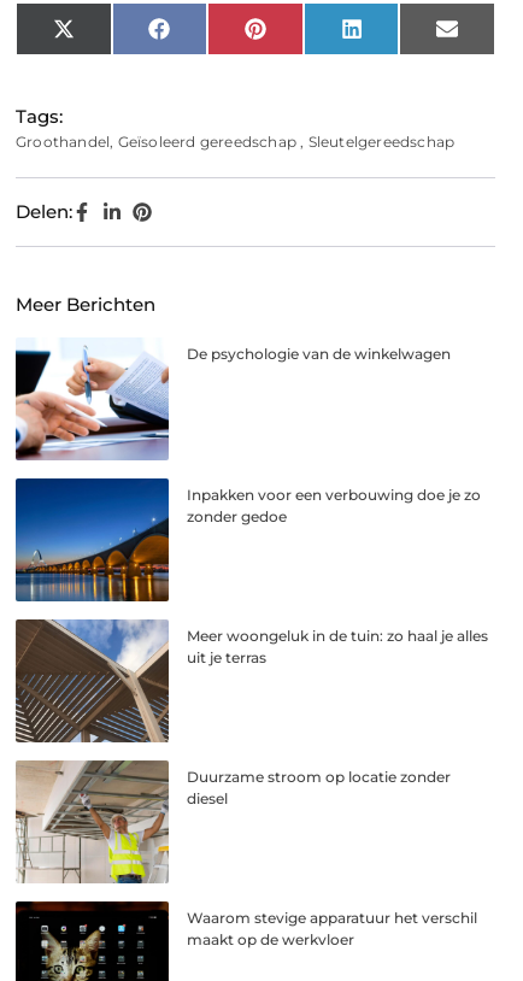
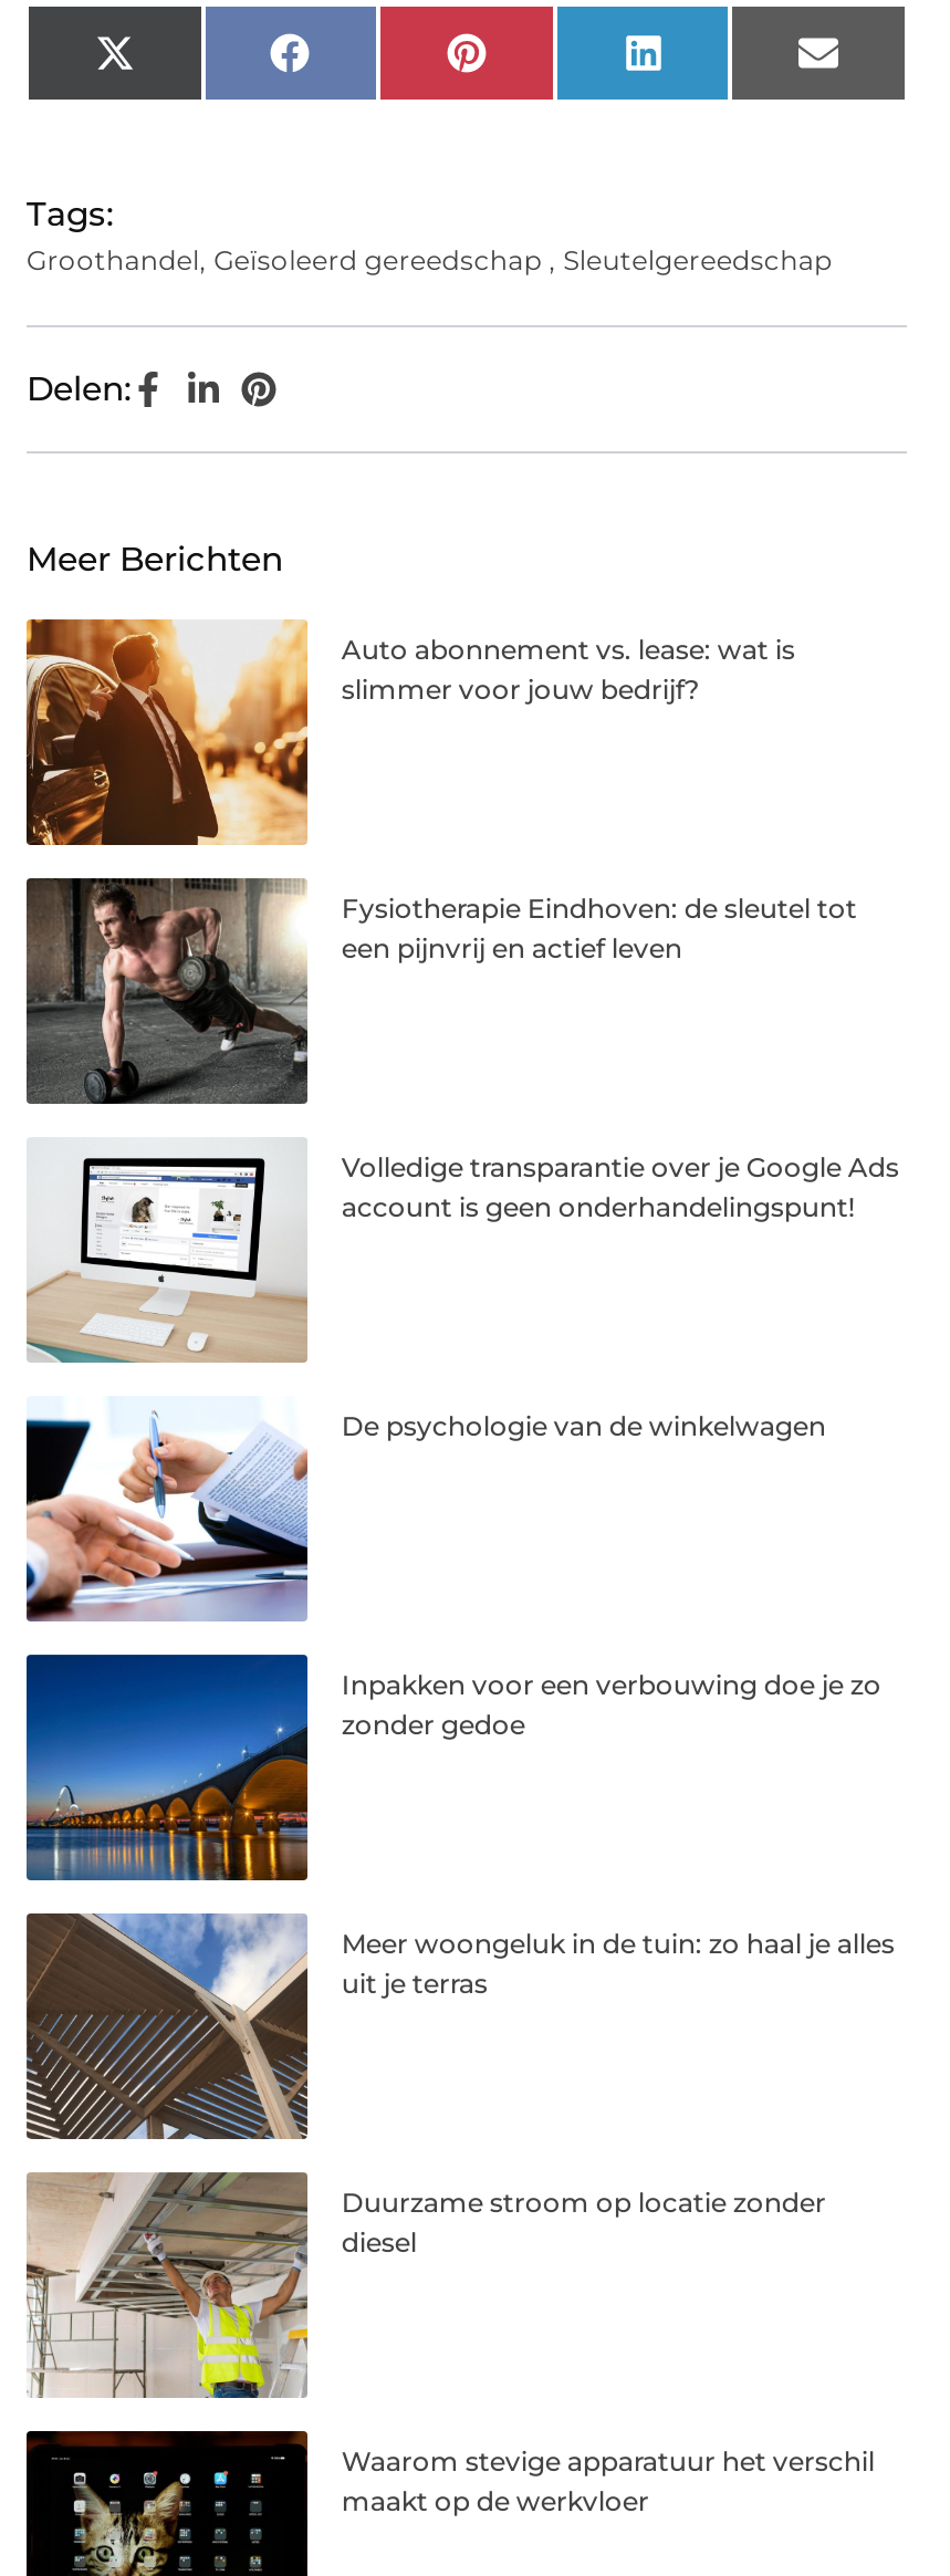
none -> [24,617,795,847] [image] | Auto abonnement vs. lease: wat is | slimmer voor jouw bedrijf?
none -> [24,876,857,1104] [image] | Fysiotherapie Eindhoven: de sleutel tot | een pijnvrij en actief leven
none -> [27,1141,899,1363] [image] | Volledige transparantie over je Google Ads | account is geen onderhandelingspunt!

